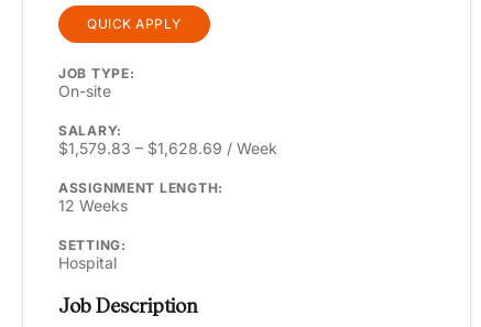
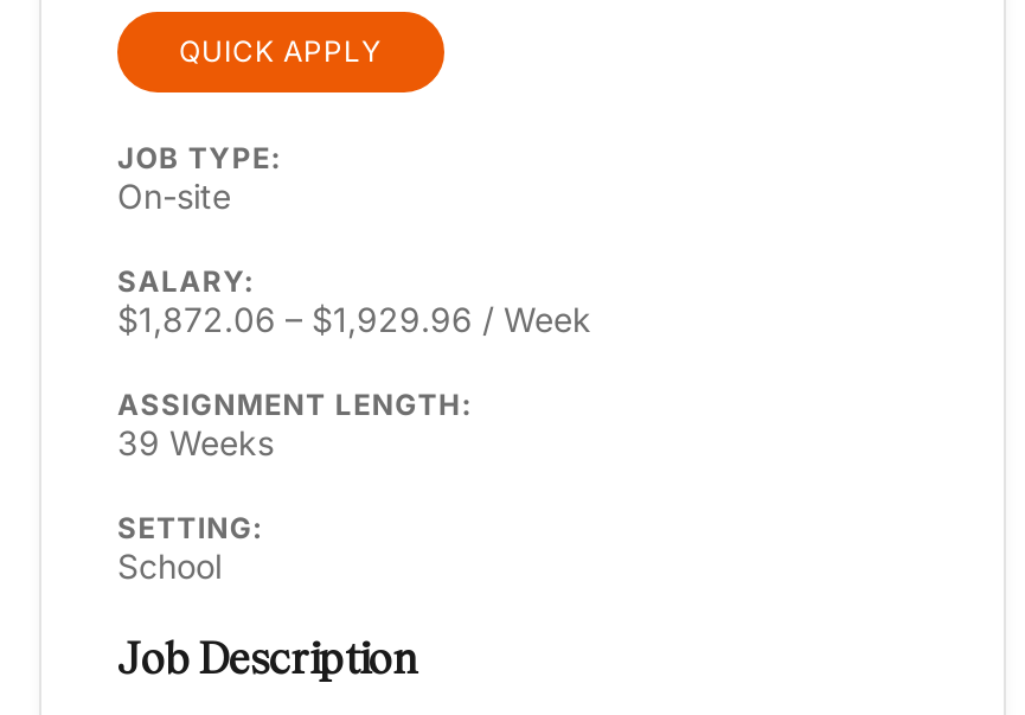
[58,139,277,157] $1,579.83 – $1,628.69 / Week -> [117,299,591,339] $1,872.06 – $1,929.96 / Week
[58,196,128,215] 12 Weeks -> [117,422,274,462] 39 Weeks
[58,253,117,272] Hospital -> [117,545,222,586] School

